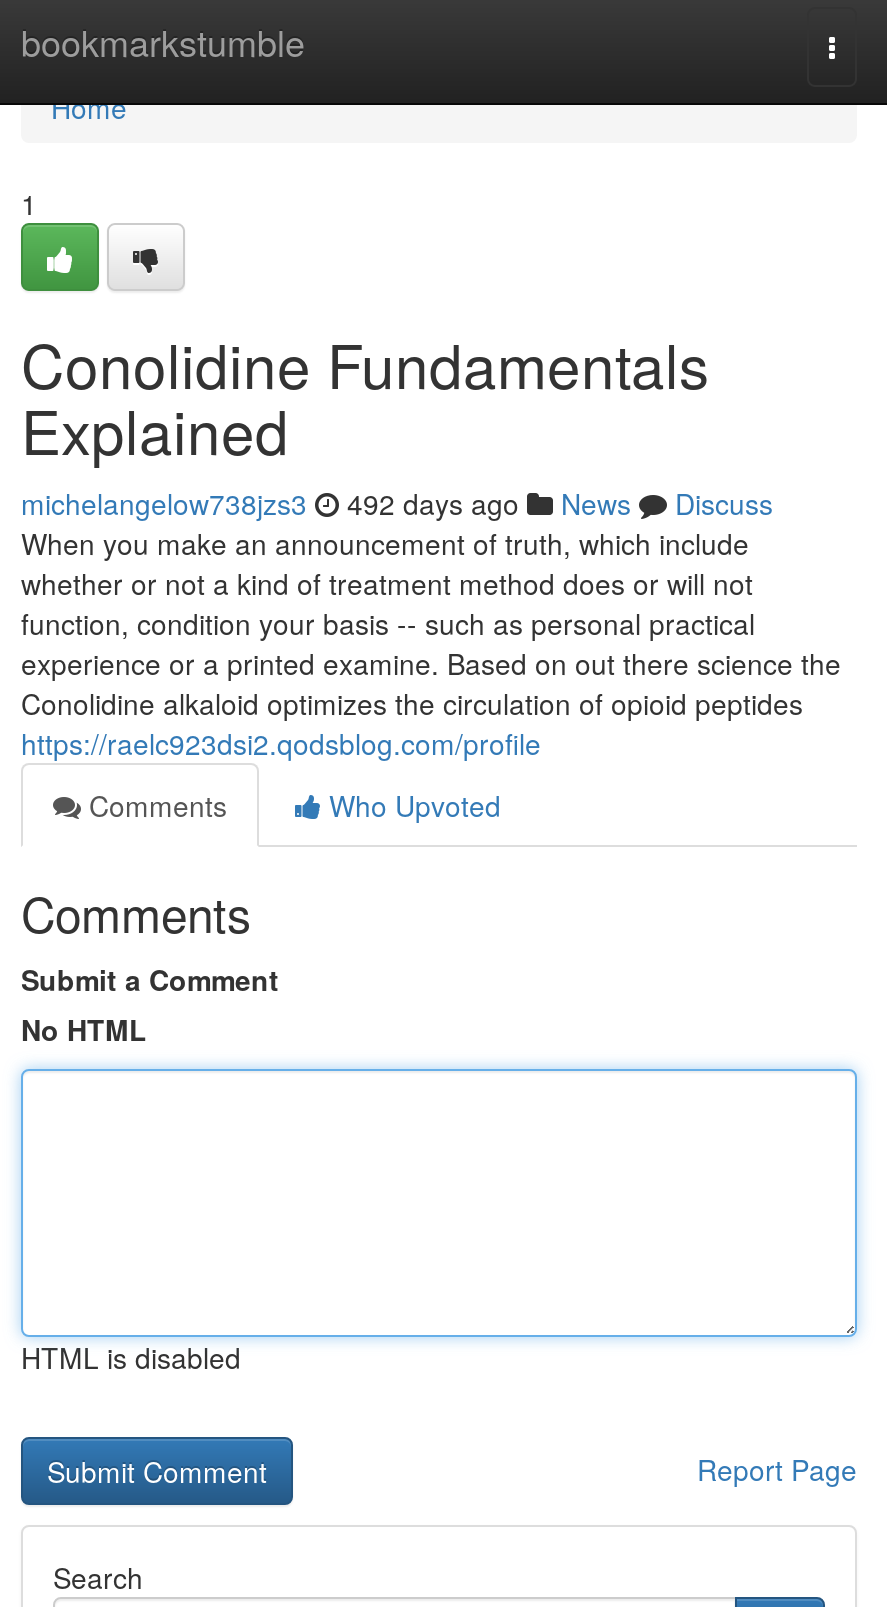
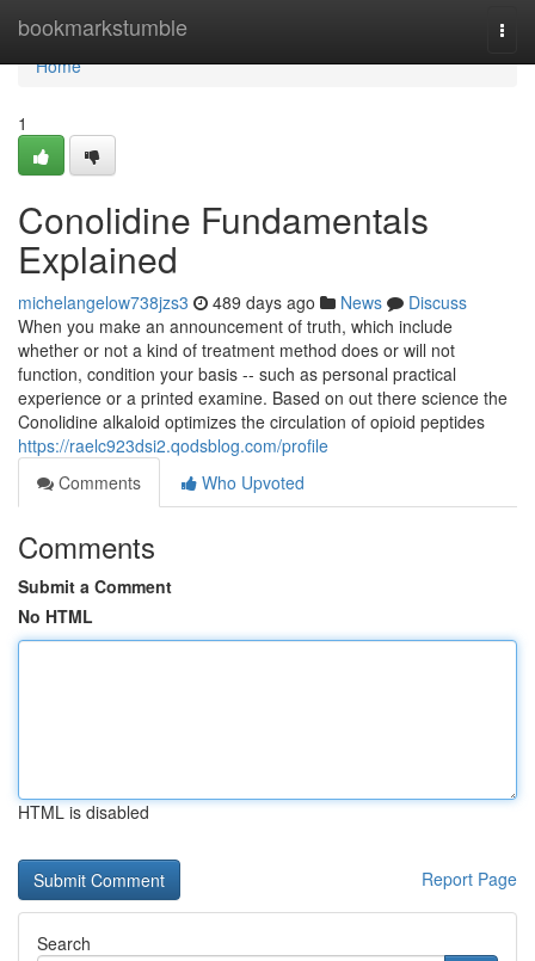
[21,483,773,523] michelangelow738jzs3 492 days ago News Discuss -> [18,290,467,314] michelangelow738jzs3 489 days ago News Discuss

